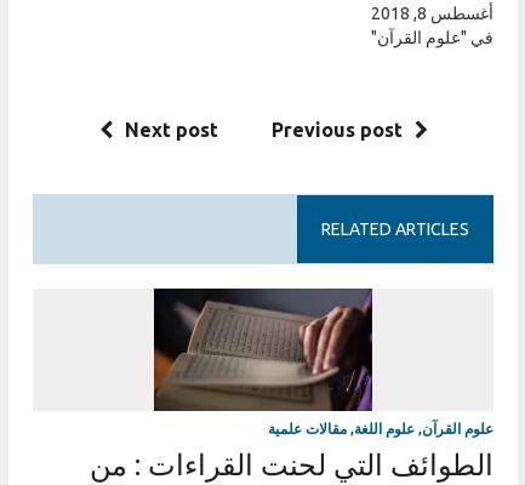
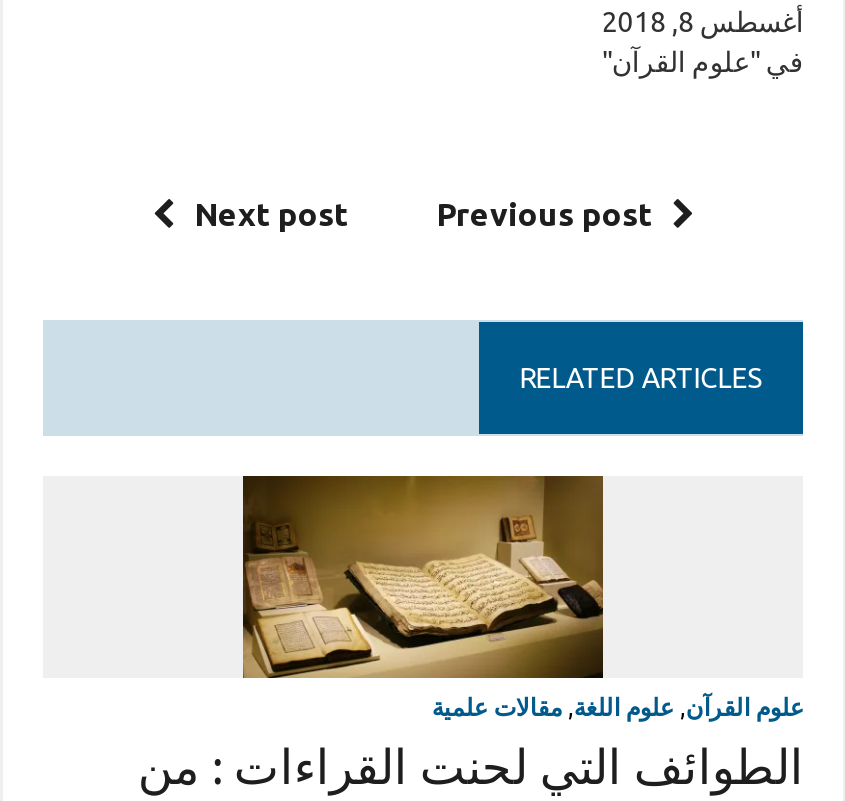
[153,287,373,412] [image] -> [241,474,605,680] [image]

